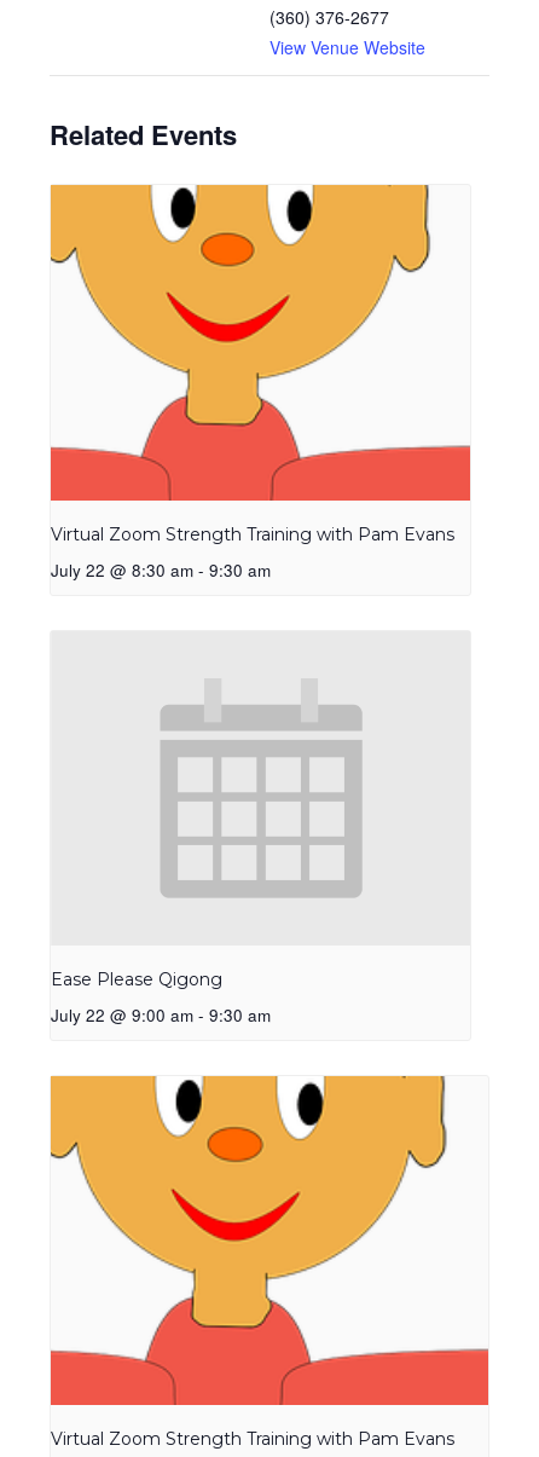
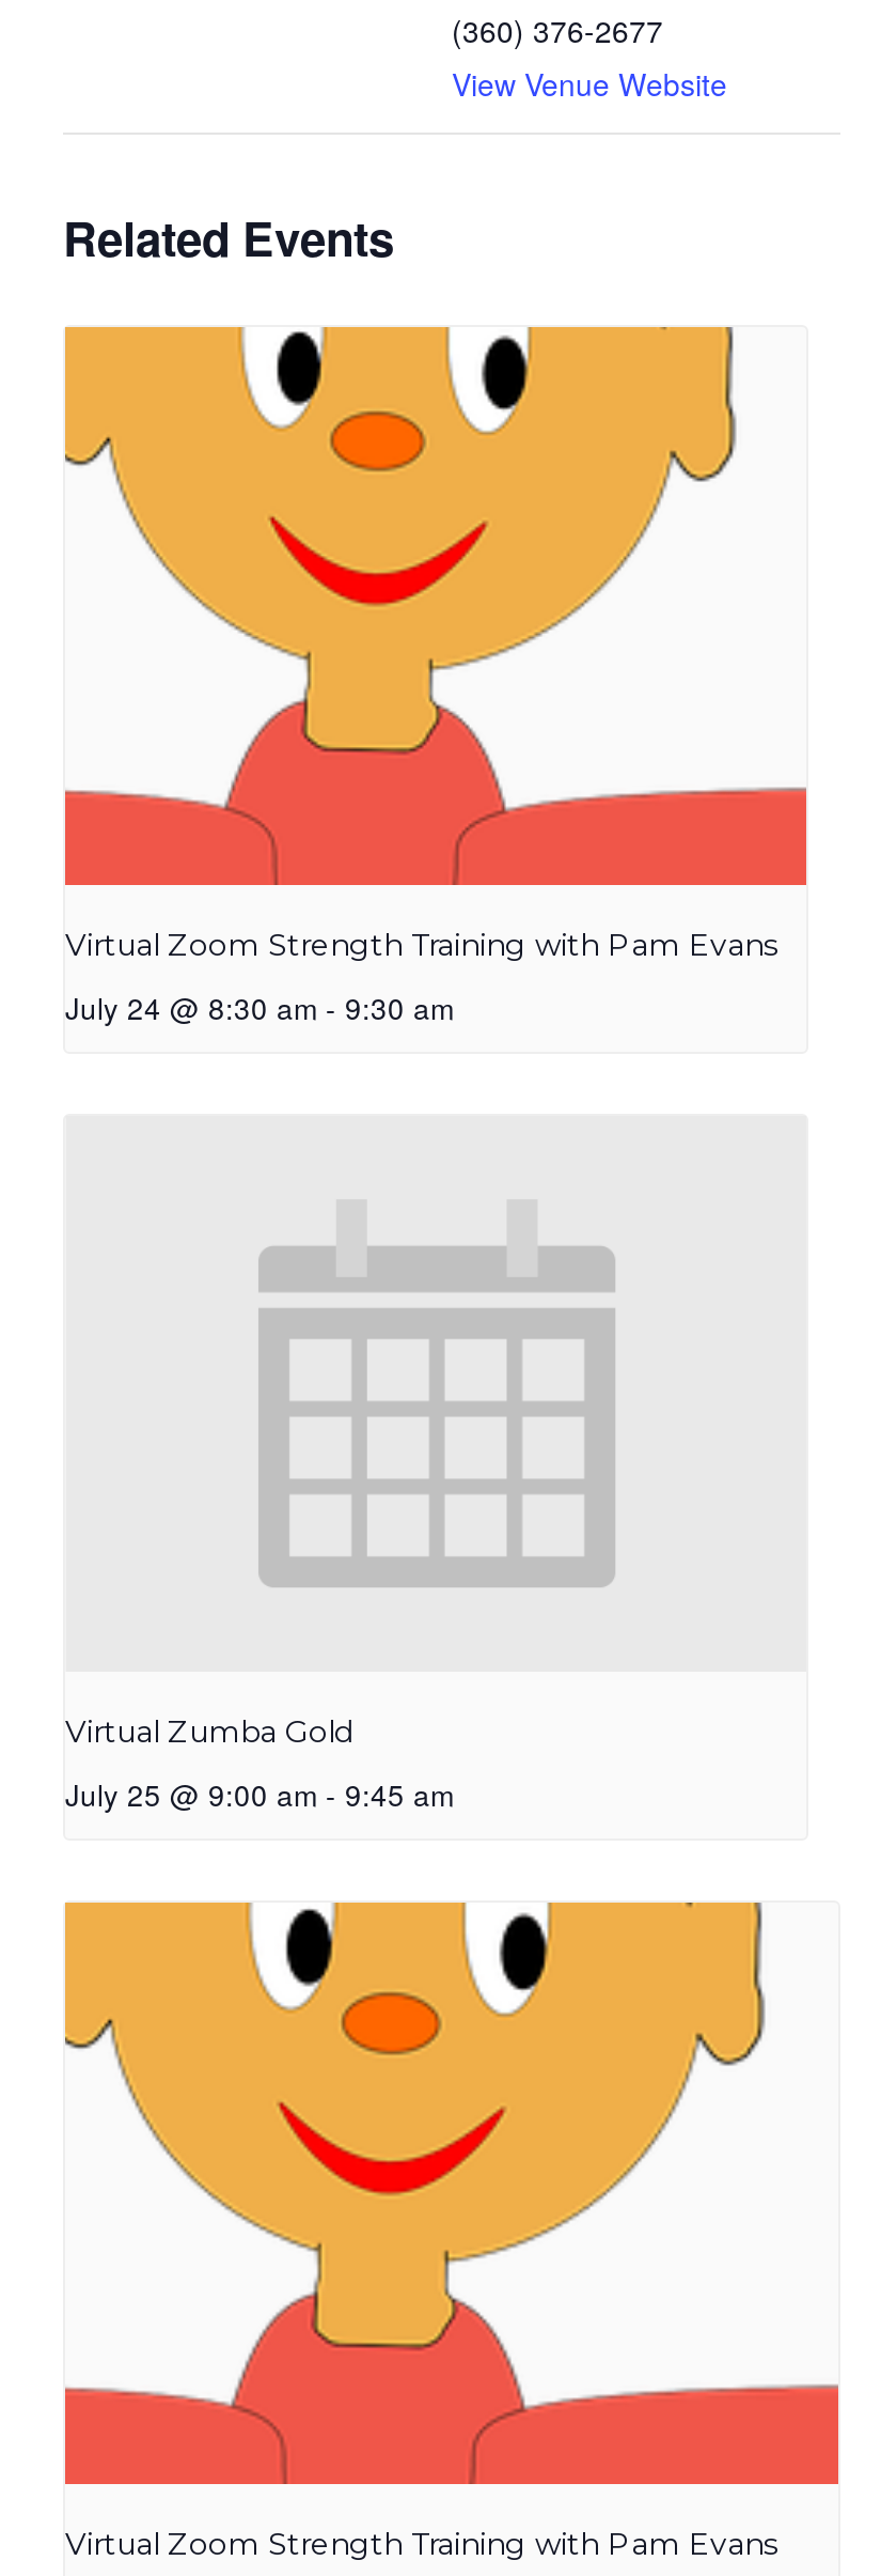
[51,558,271,581] July 22 @ 8:30 am - 9:30 am -> [65,987,454,1027] July 24 @ 8:30 am - 9:30 am
[51,969,222,991] Ease Please Qigong -> [65,1713,353,1751] Virtual Zumba Gold
[51,1004,271,1027] July 22 @ 9:00 am - 9:30 am -> [65,1775,454,1815] July 25 @ 9:00 am - 9:45 am

